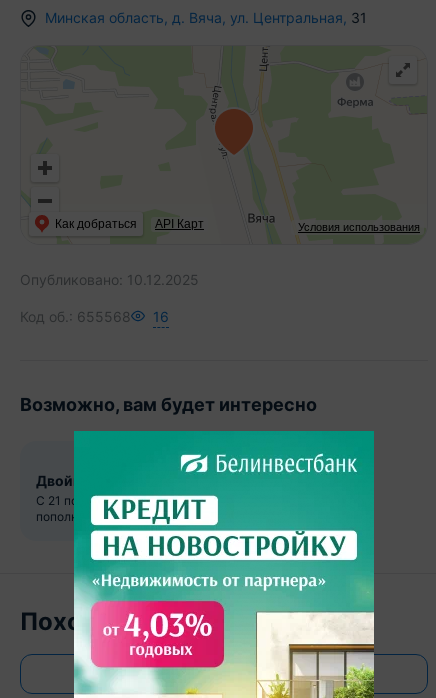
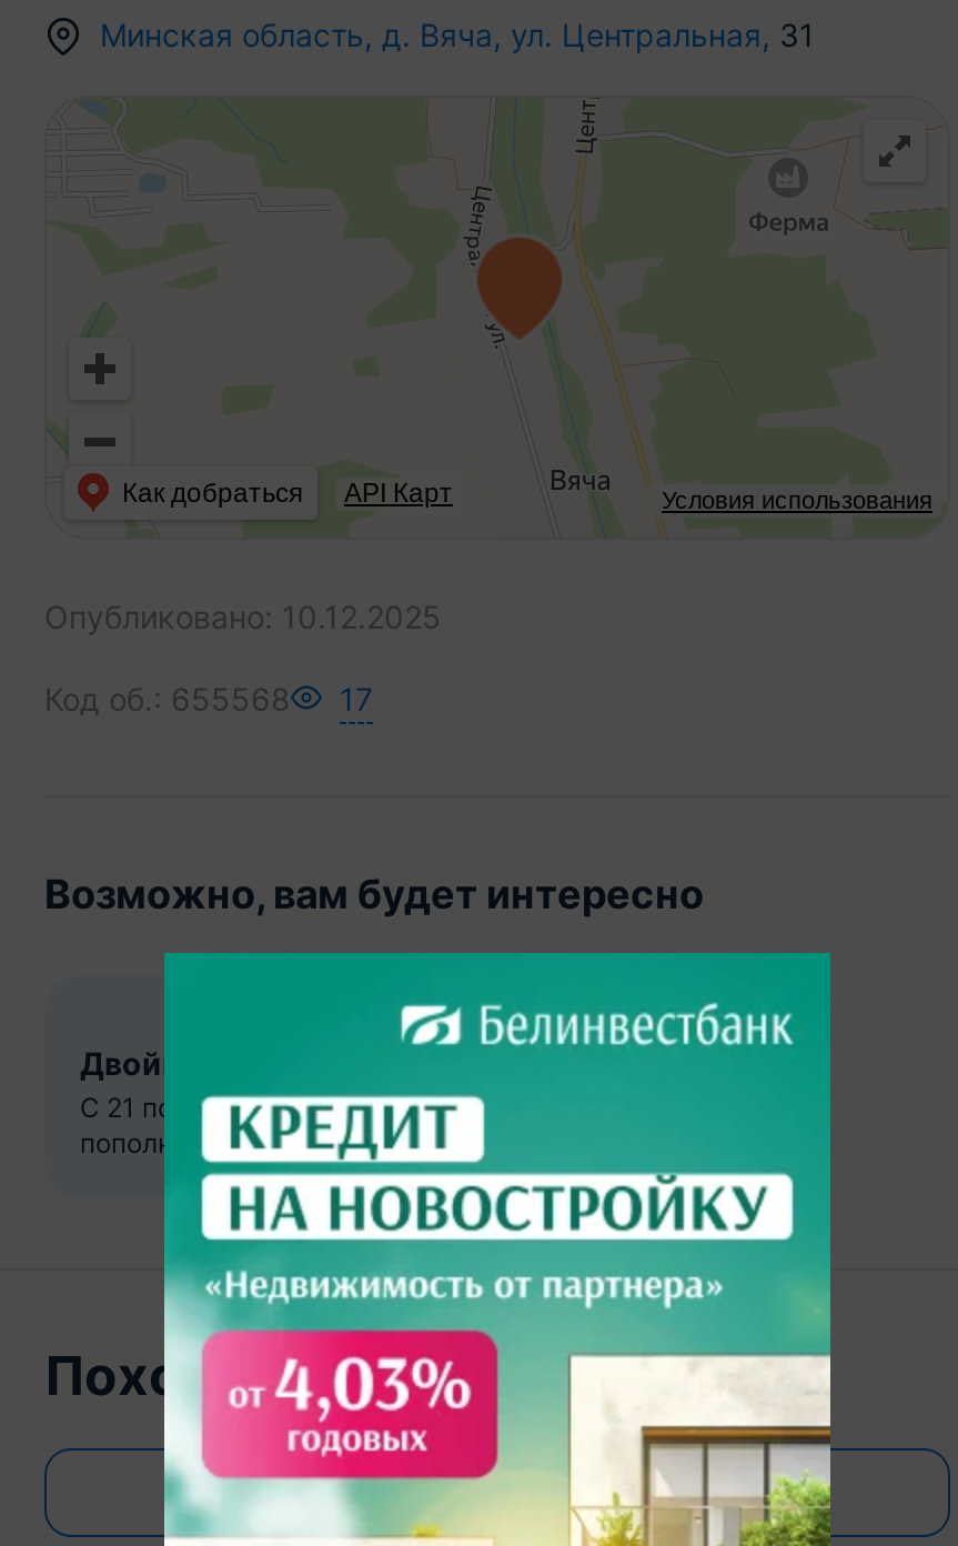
[153,308,169,325] 16 -> [340,680,373,717] 17

